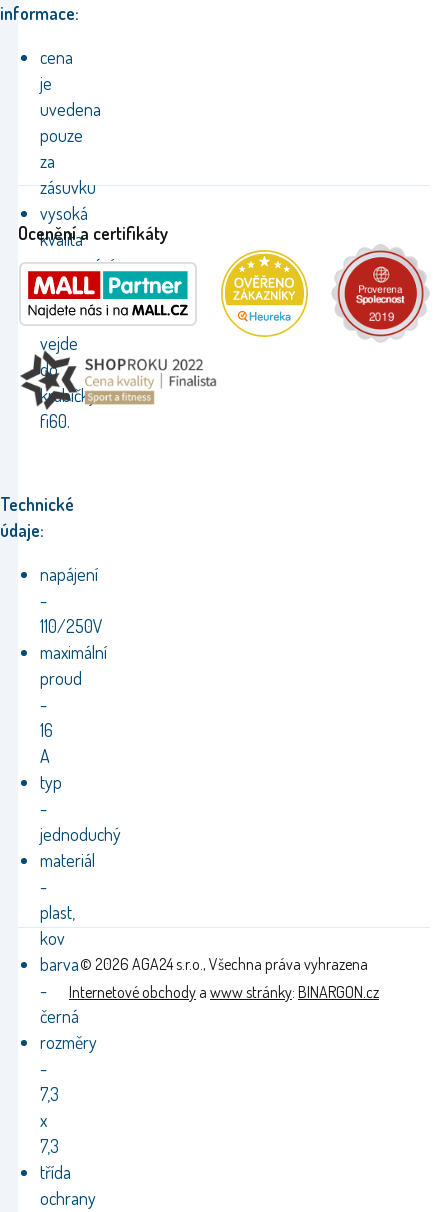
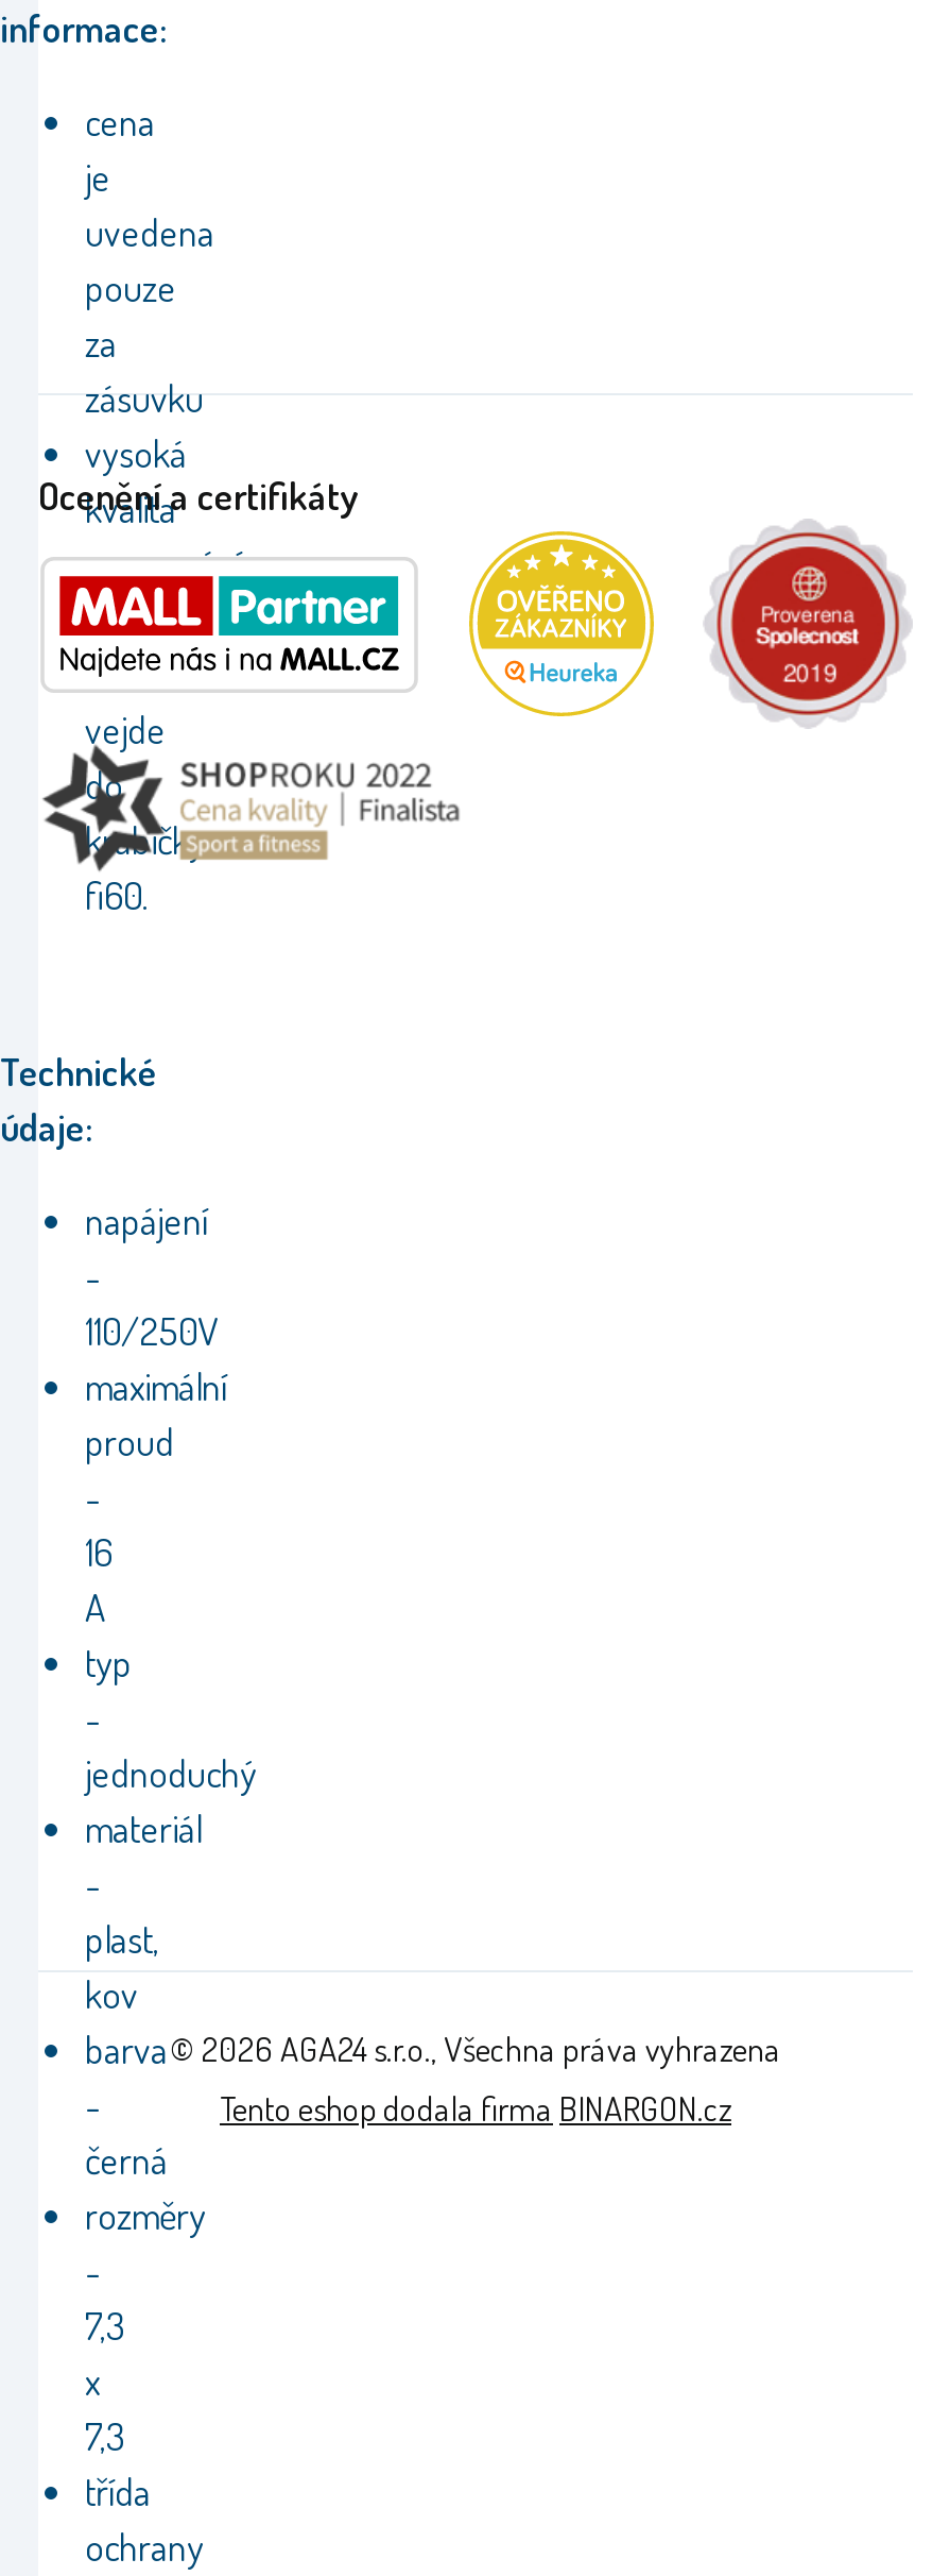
[69,982,379,1002] Internetové obchody a www stránky: BINARGON.cz -> [220,2087,731,2130] Tento eshop dodala firma BINARGON.cz

